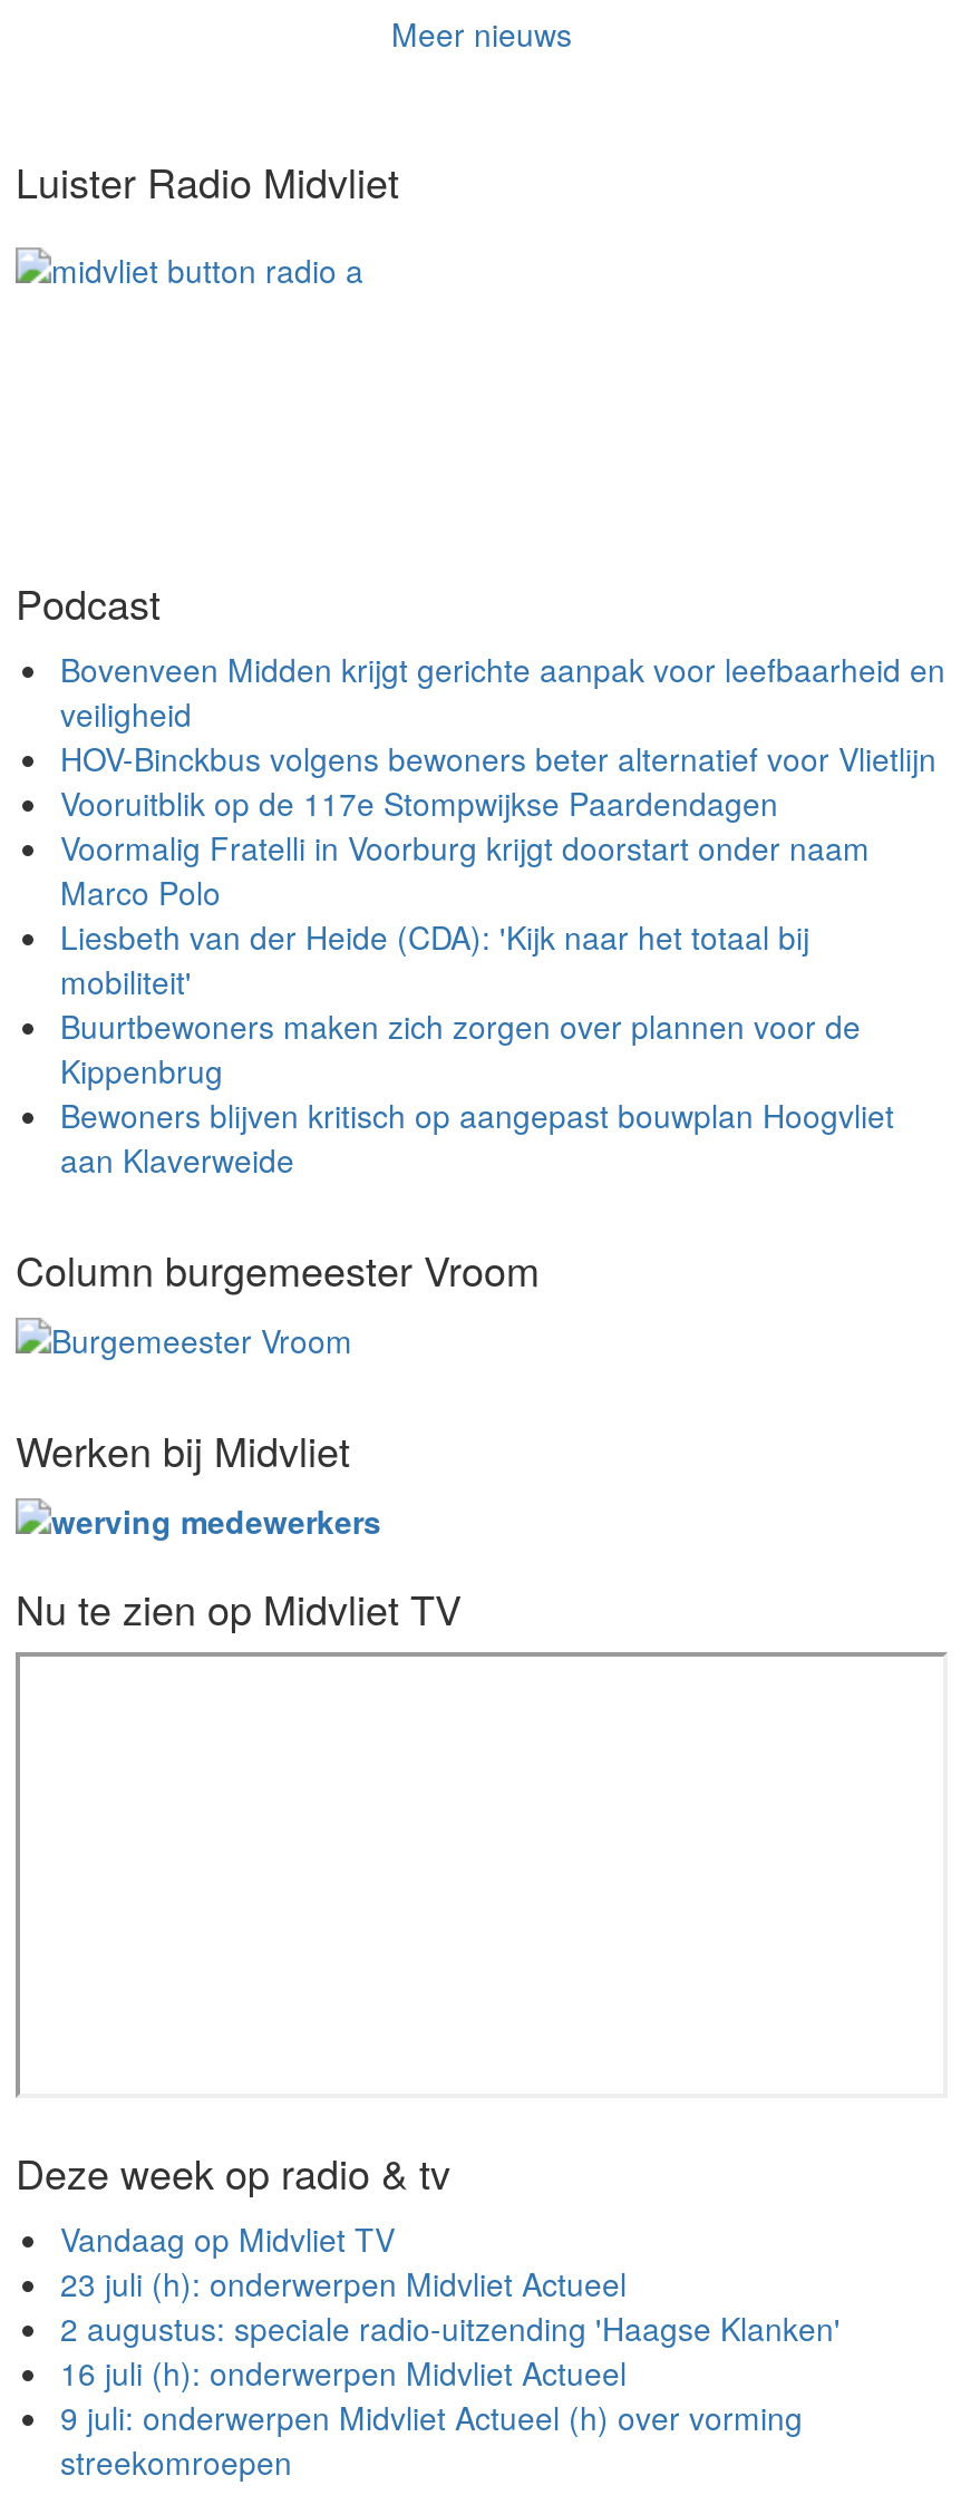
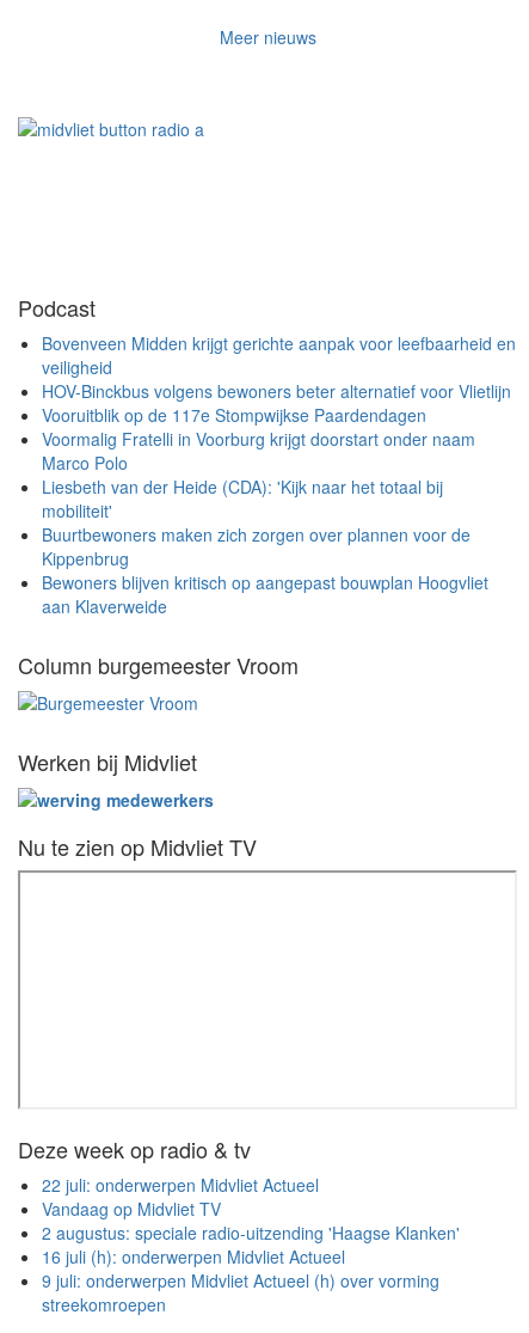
[16,151,399,209] Luister Radio Midvliet -> none
none -> [42,1173,319,1197] 22 juli: onderwerpen Midvliet Actueel
[60,2261,627,2306] 23 juli (h): onderwerpen Midvliet Actueel -> none

